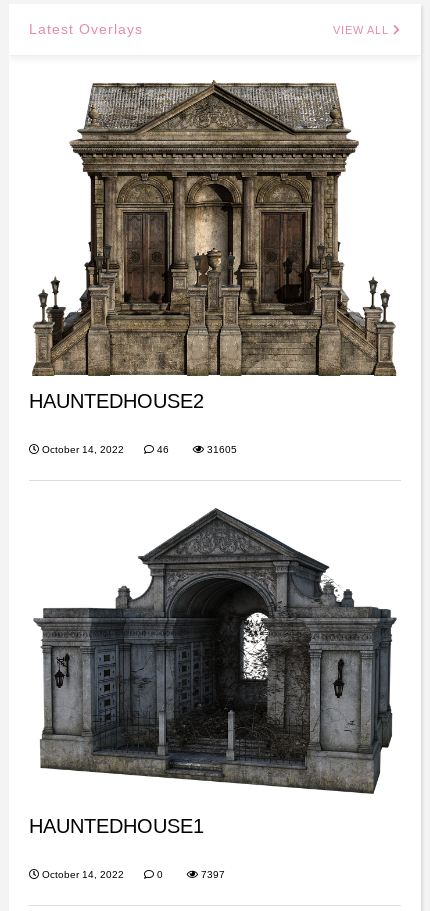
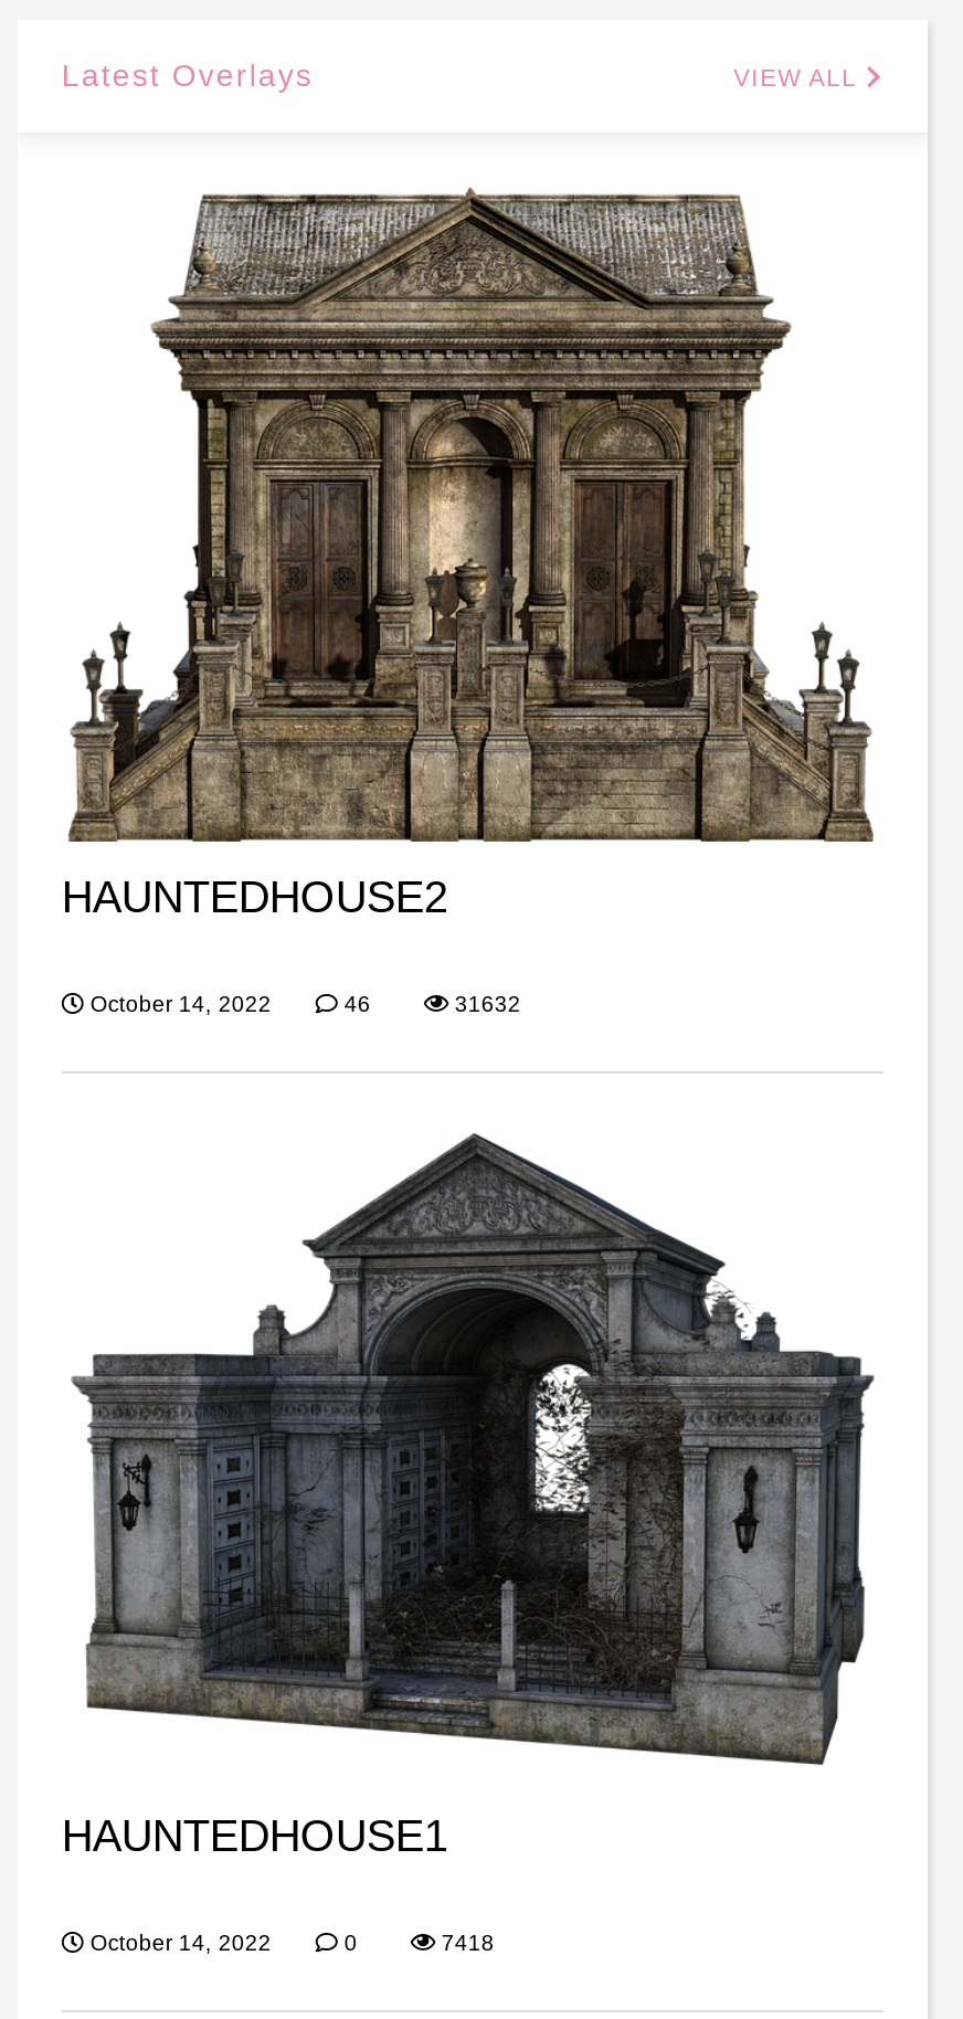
[207,444,237,455] 31605 -> [455,991,521,1015] 31632
[201,869,225,880] 7397 -> [442,1930,495,1954] 7418

